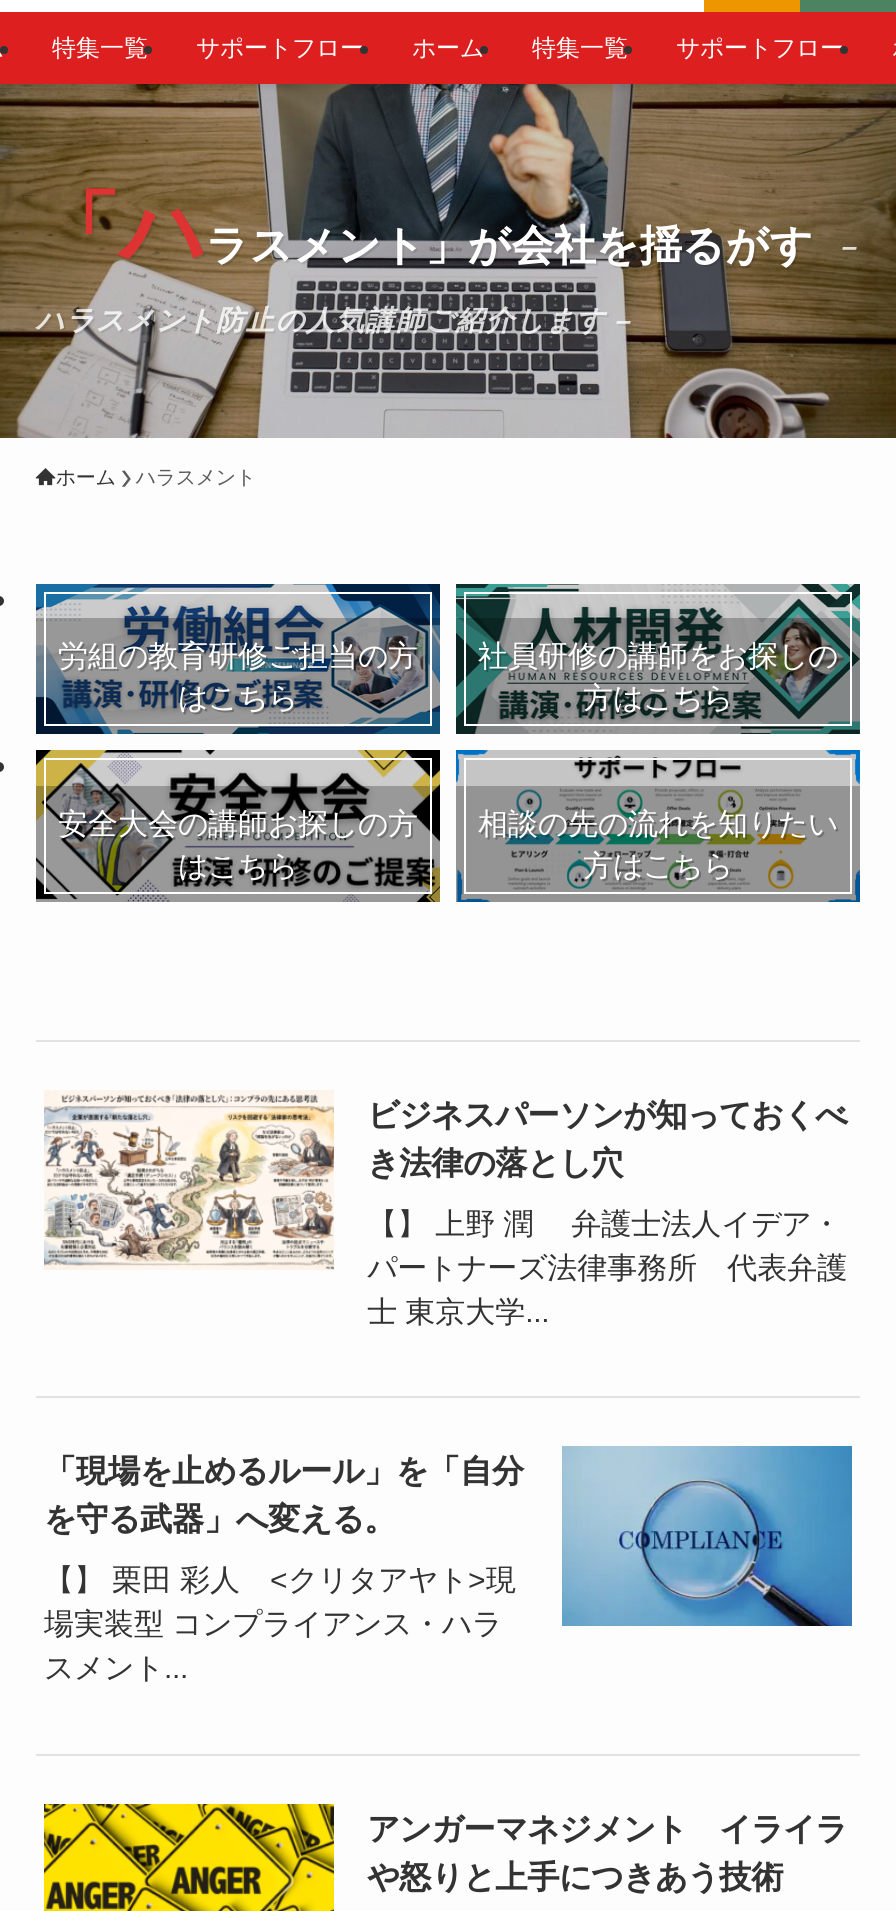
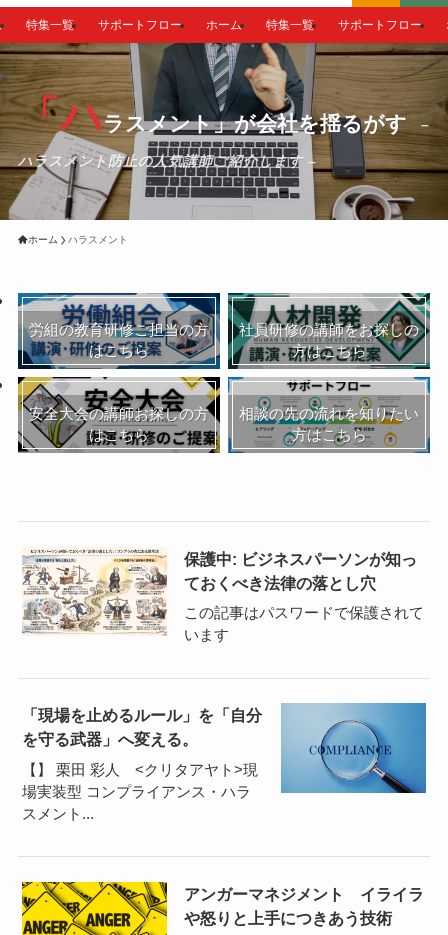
[367,1096,847,1180] ビジネスパーソンが知っておくべ | き法律の落とし穴 -> [184,550,417,592] 保護中: ビジネスパーソンが知っ | ておくべき法律の落とし穴
[367,1205,847,1327] 【】 上野 潤 弁護士法人イデア・ | パートナーズ法律事務所 代表弁護 | 士 東京大学... -> [184,604,424,643] この記事はパスワードで保護されて | います

